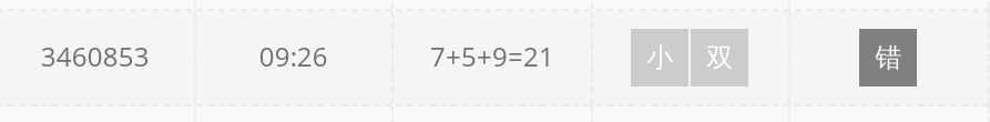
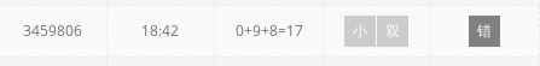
[41,39,149,77] 3460853 -> [23,21,82,41] 3459806
[259,39,328,77] 09:26 -> [142,21,179,41] 18:42
[430,39,554,77] 7+5+9=21 -> [235,21,303,41] 0+9+8=17

